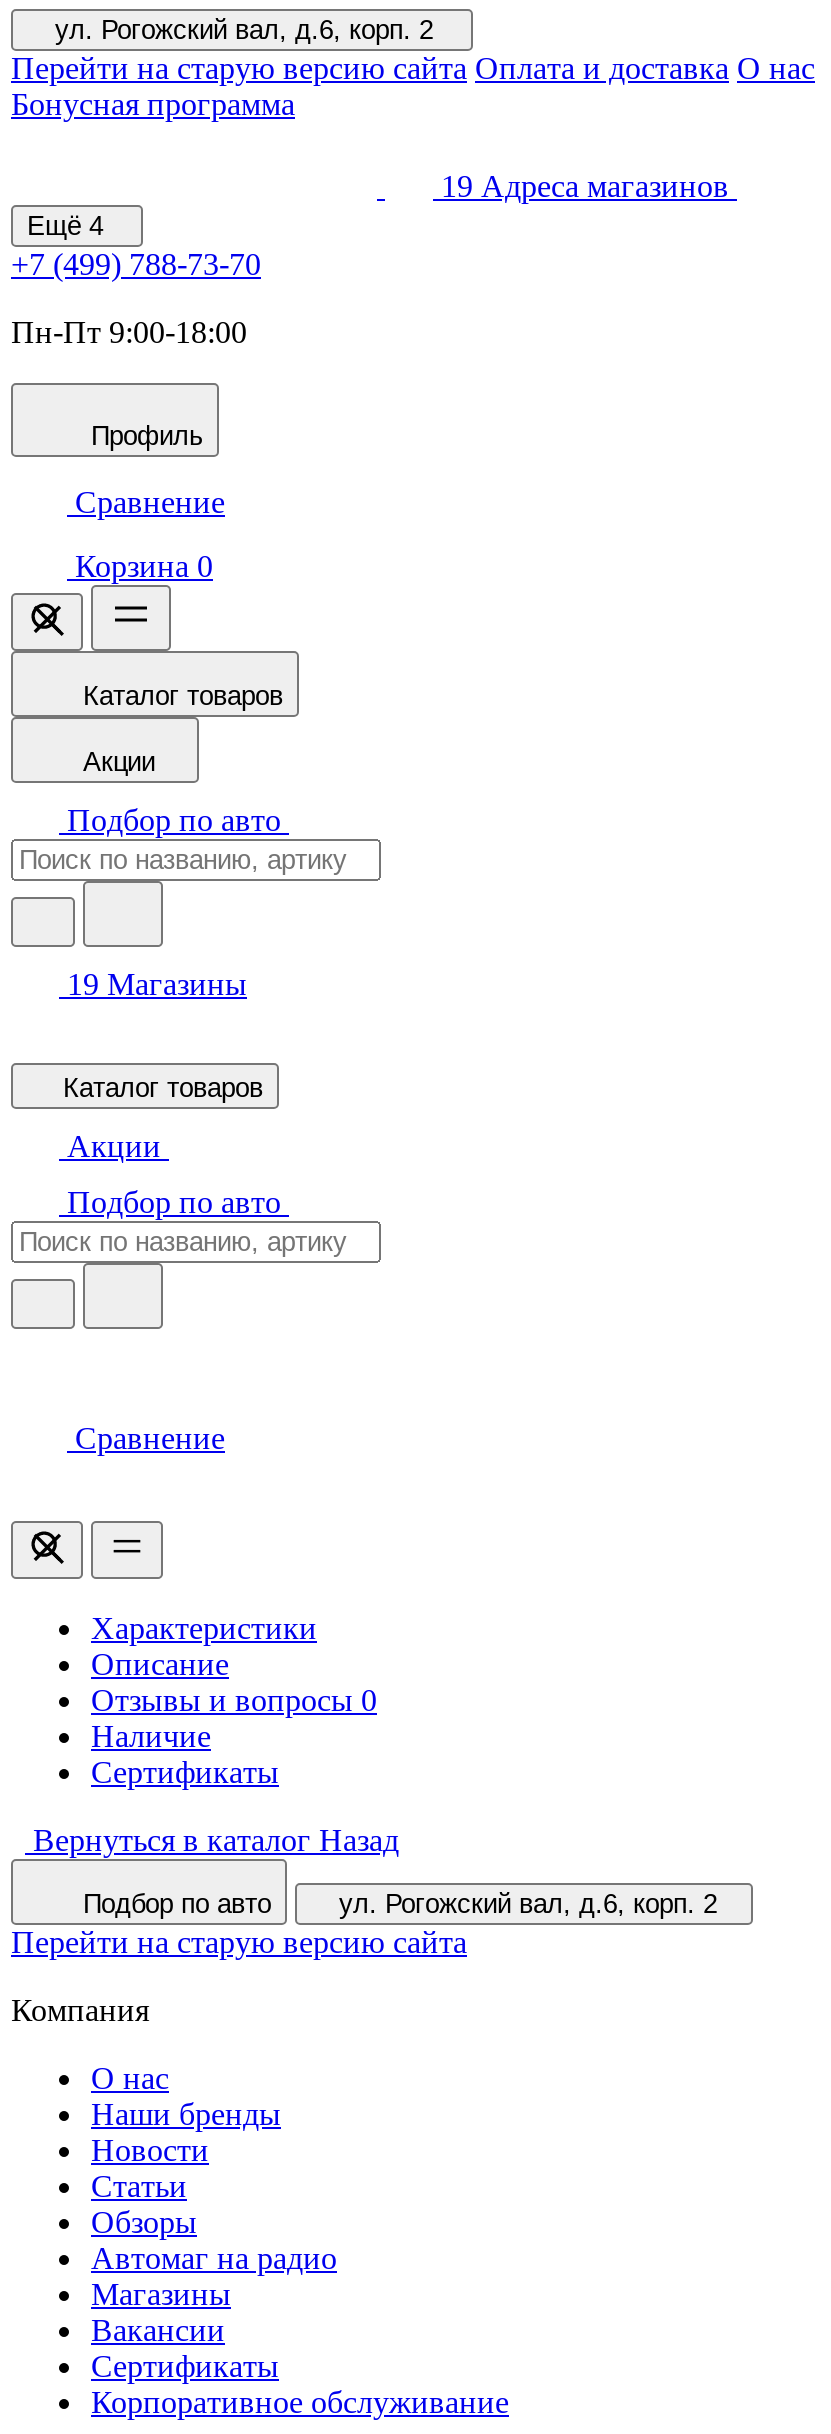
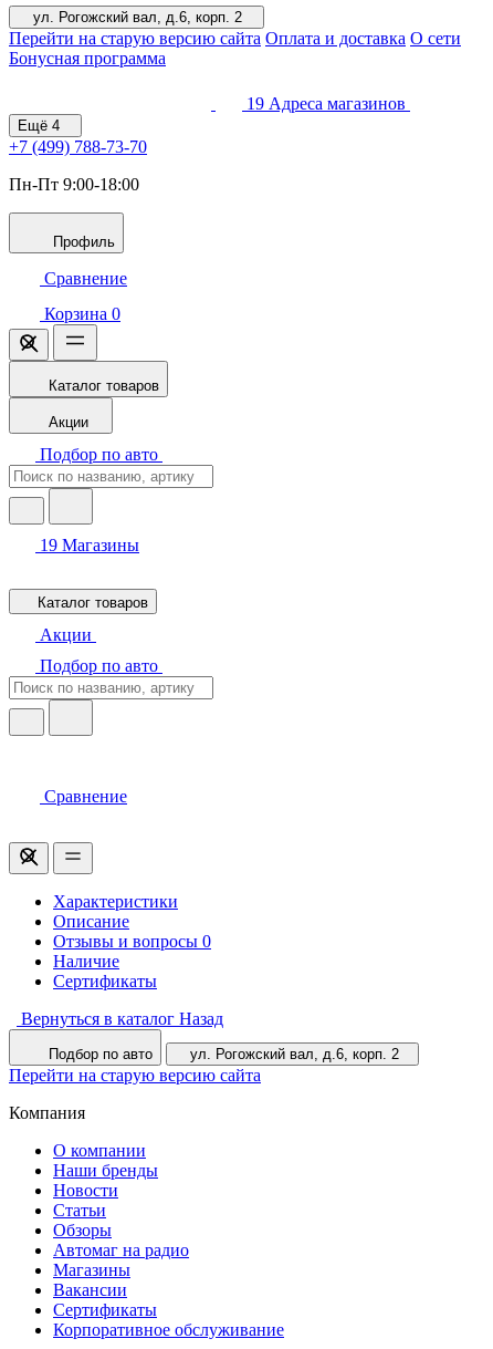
[11,51,815,85] Перейти на старую версию сайта Оплата и доставка О нас -> [9,29,461,48] Перейти на старую версию сайта Оплата и доставка О сети
[91,2061,169,2095] О нас -> [53,1141,146,1160] О компании

